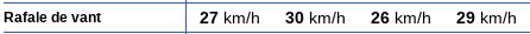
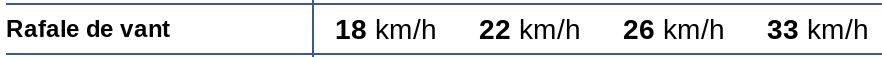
[199,8,260,27] 27 km/h -> [335,13,437,45] 18 km/h
[285,8,345,27] 30 km/h -> [479,13,581,45] 22 km/h
[456,8,516,27] 29 km/h -> [767,13,869,45] 33 km/h

